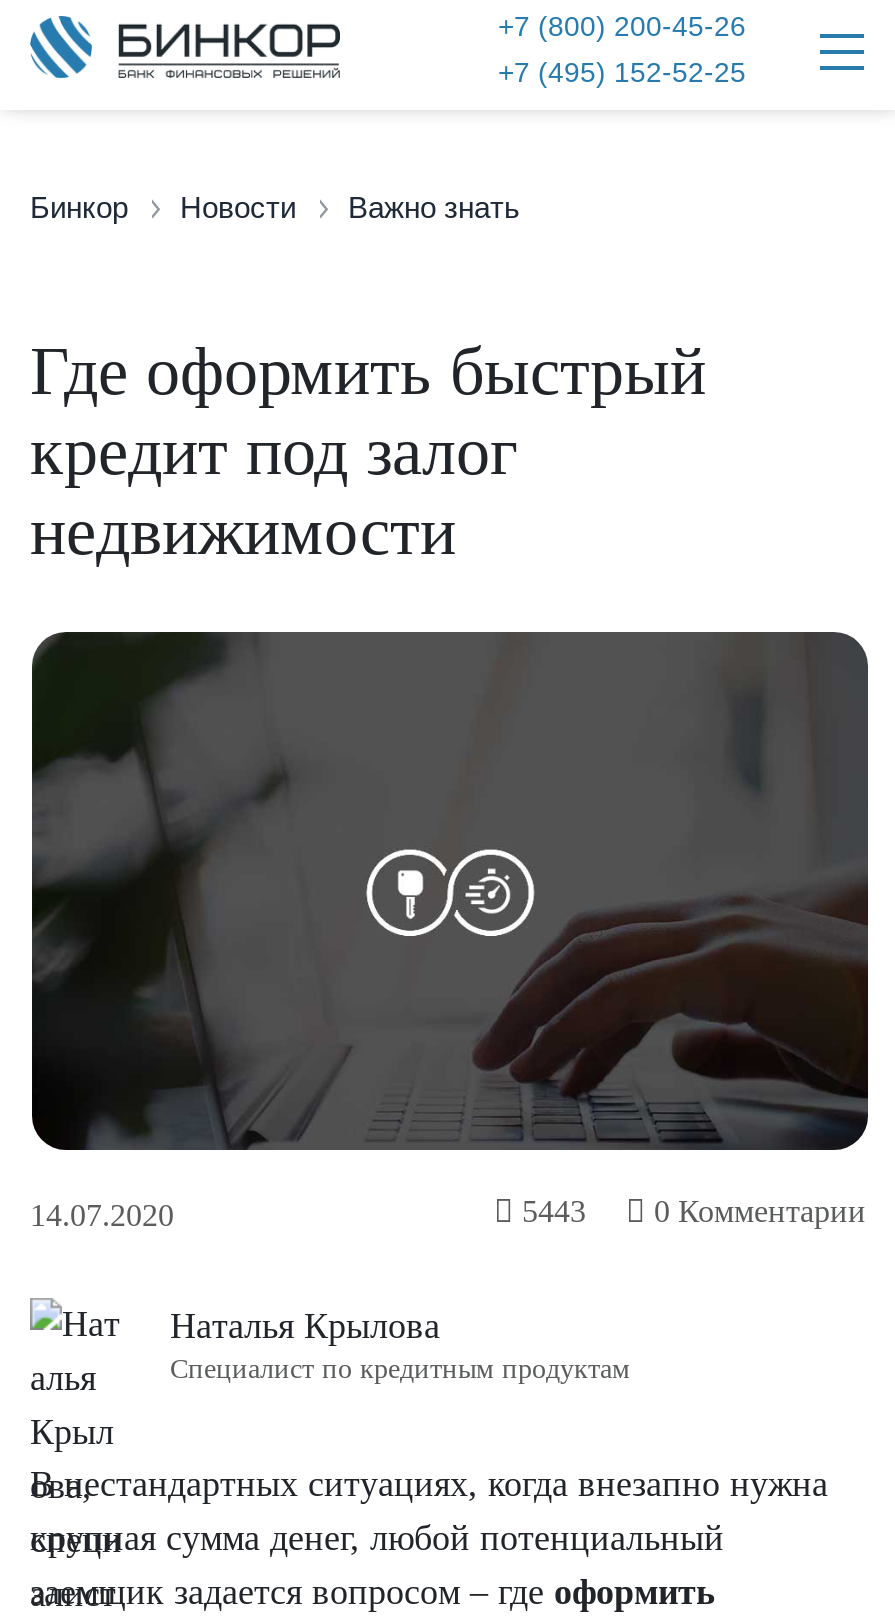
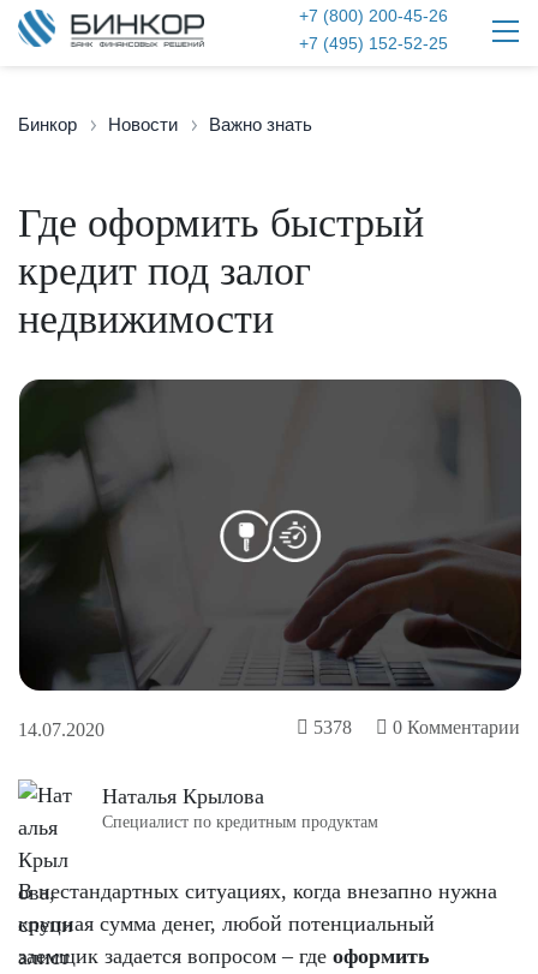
[514,1193,866,1227] 5443 0 Комментарии -> [309,716,520,737] 5378 0 Комментарии

